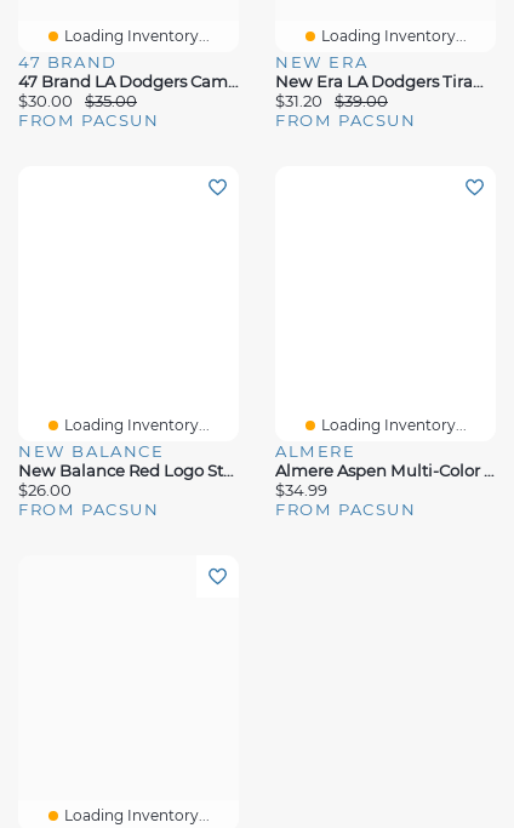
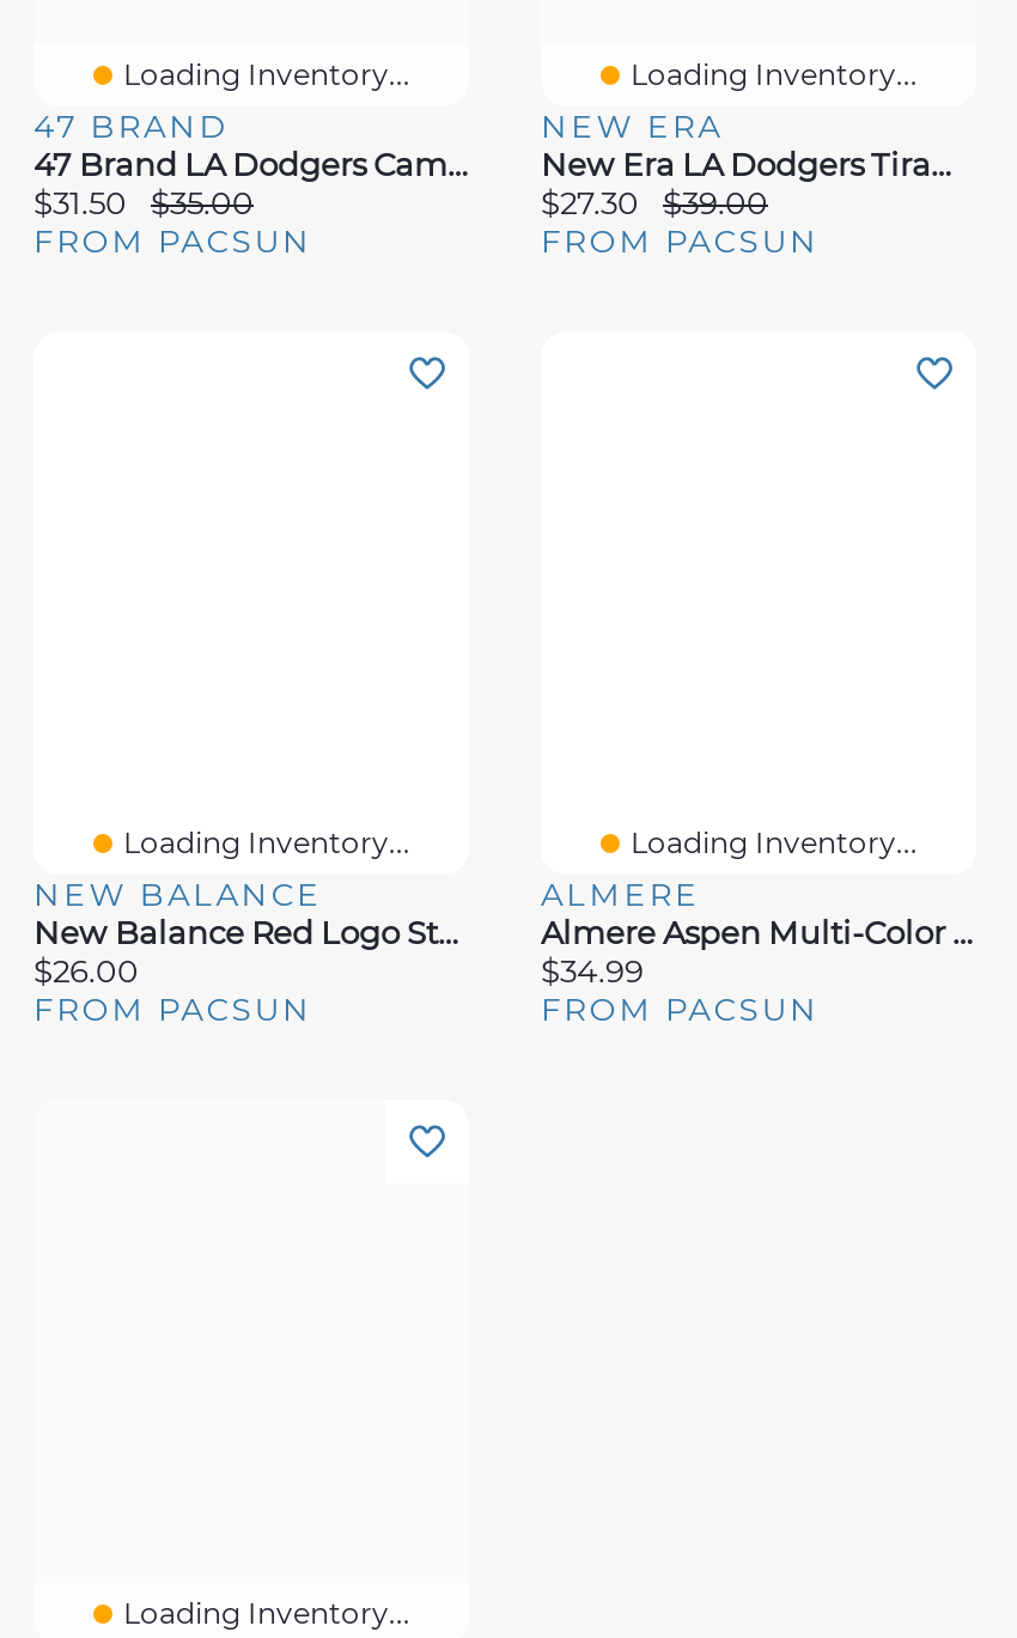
[18,90,137,110] $30.00 $35.00 -> [34,182,254,220] $31.50 $35.00
[275,90,388,110] $31.20 $39.00 -> [541,182,768,220] $27.30 $39.00

